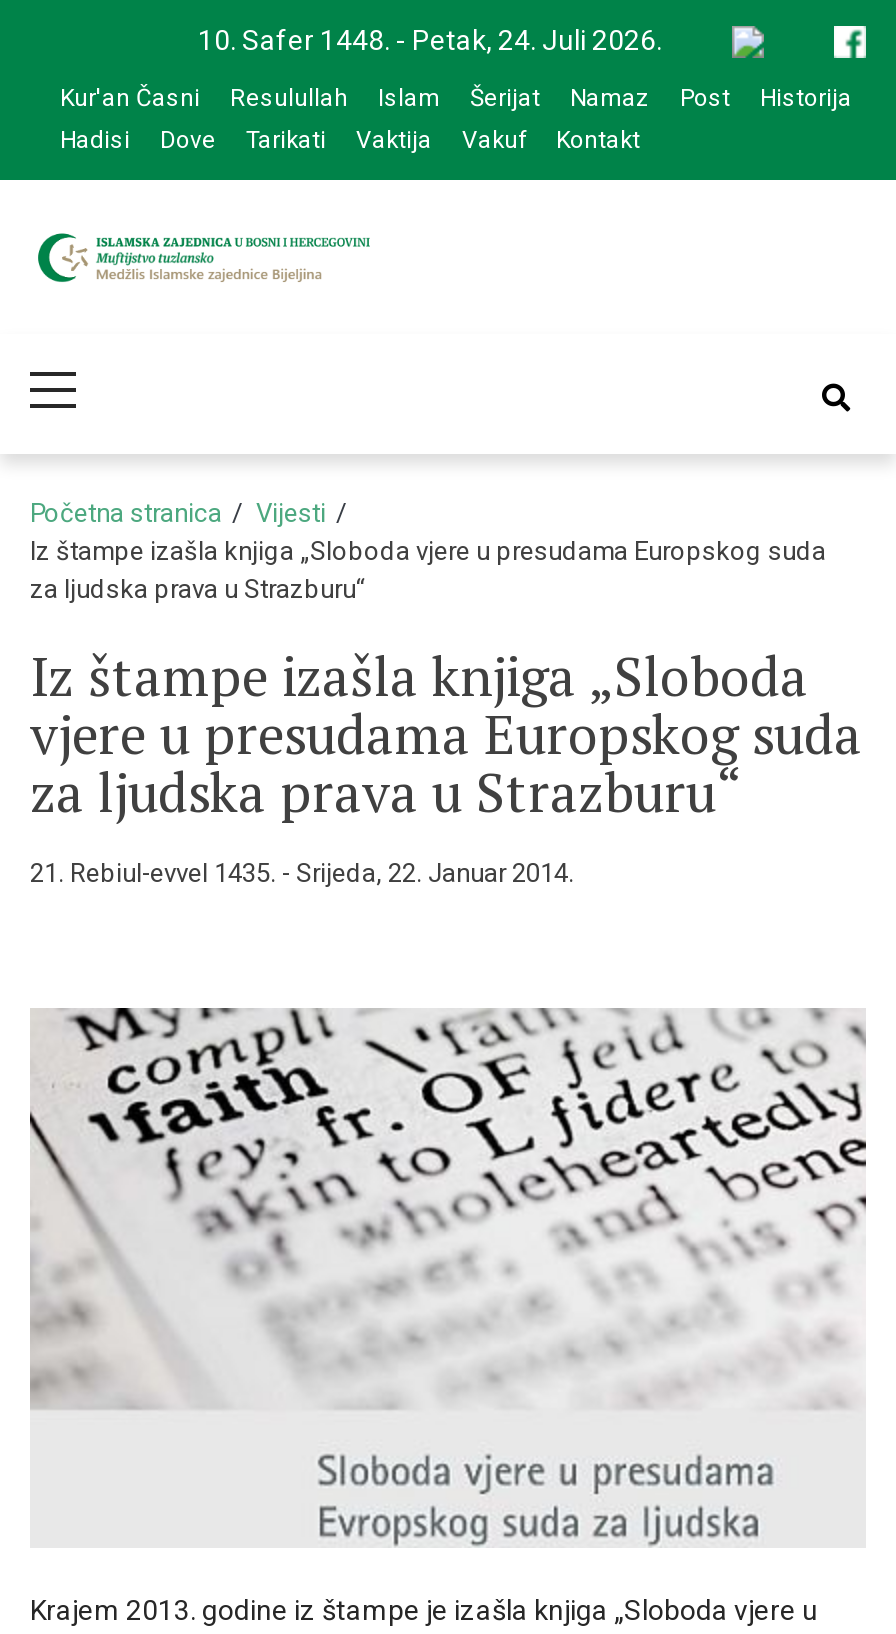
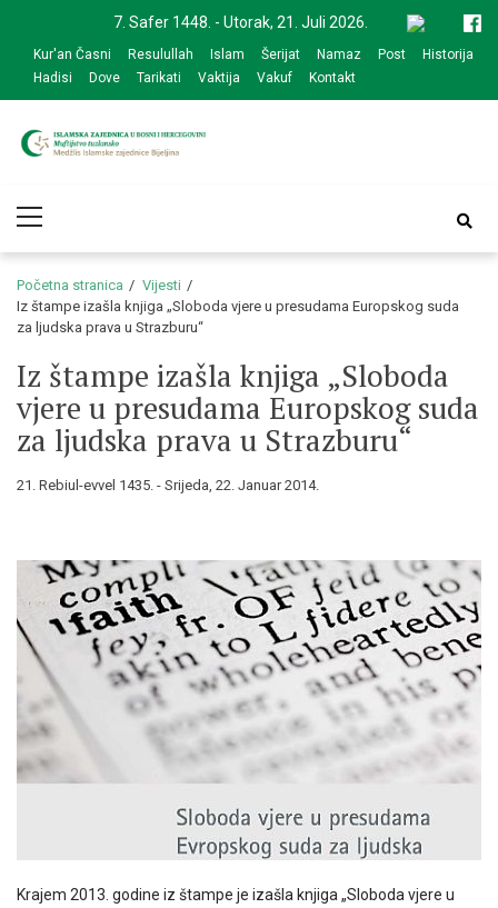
[198,24,662,56] 10. Safer 1448. - Petak, 24. Juli 2026. -> [113,13,368,31] 7. Safer 1448. - Utorak, 21. Juli 2026.

